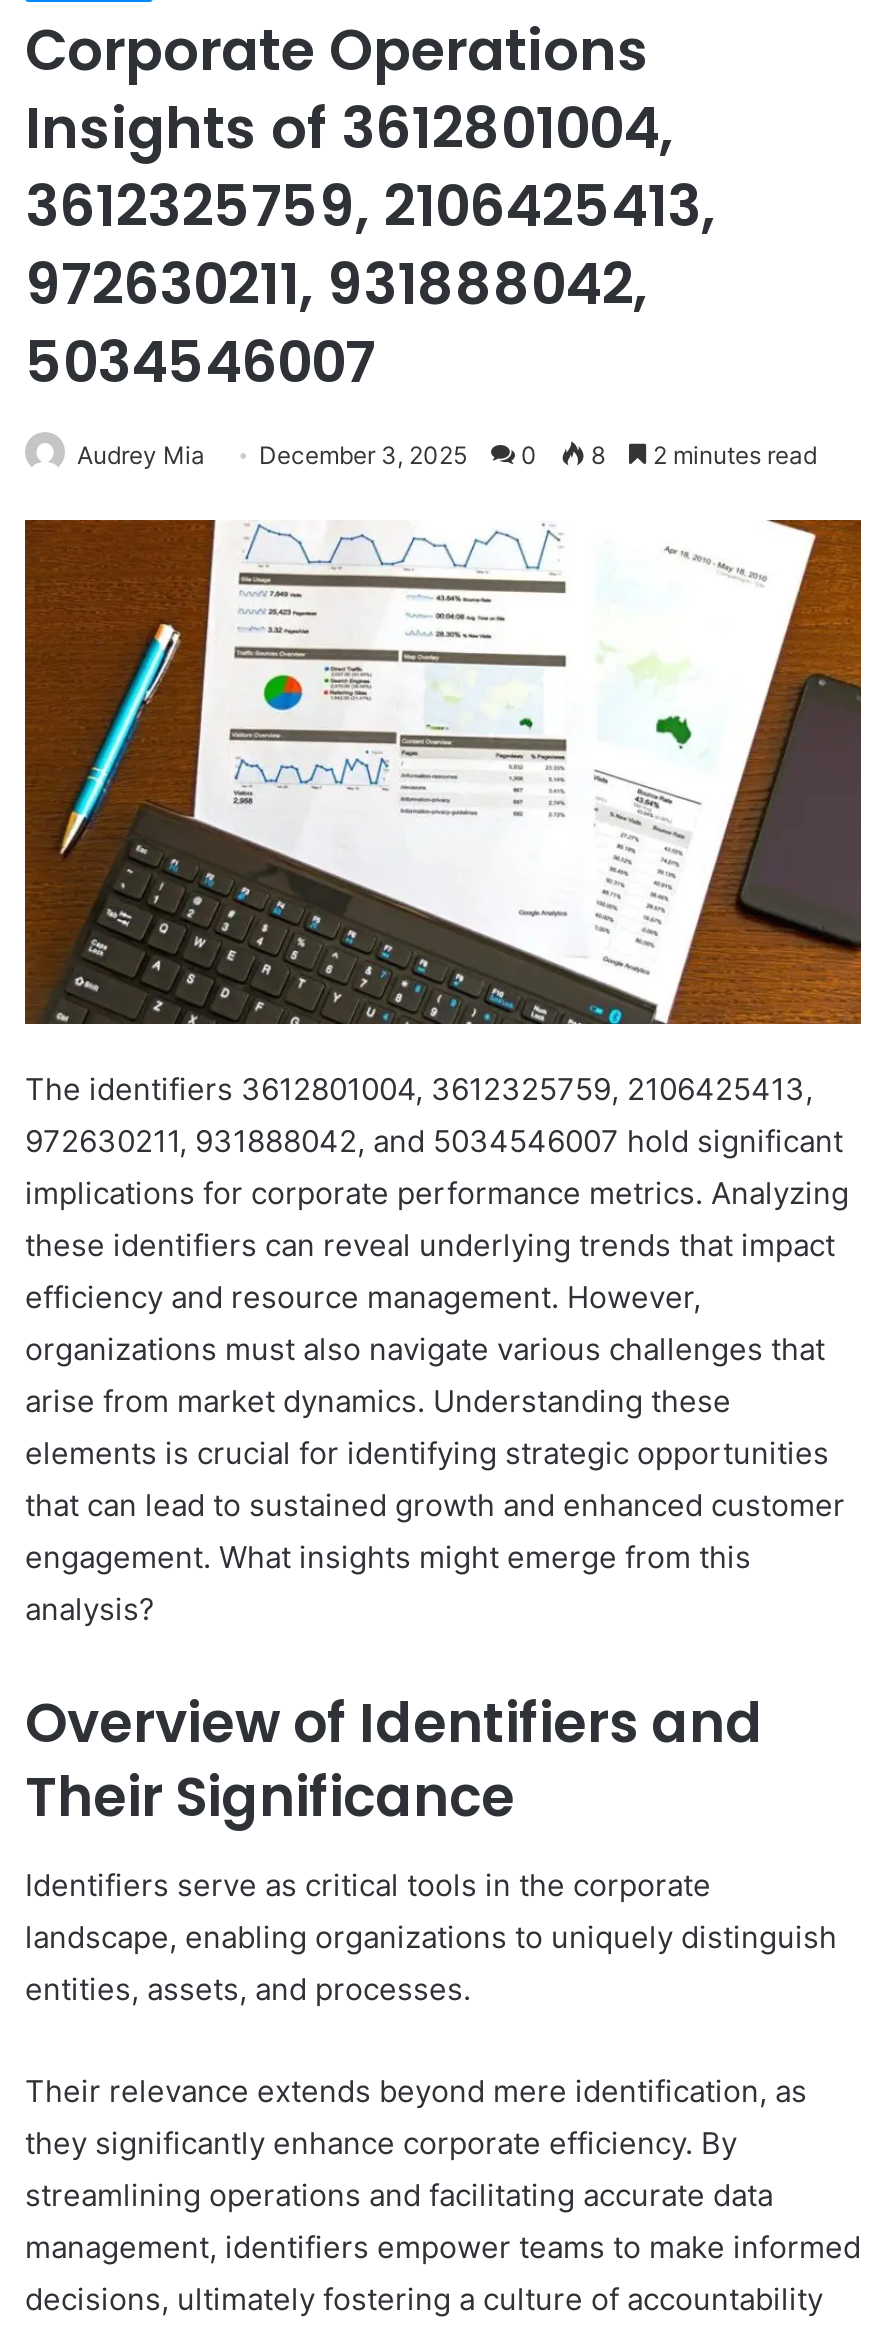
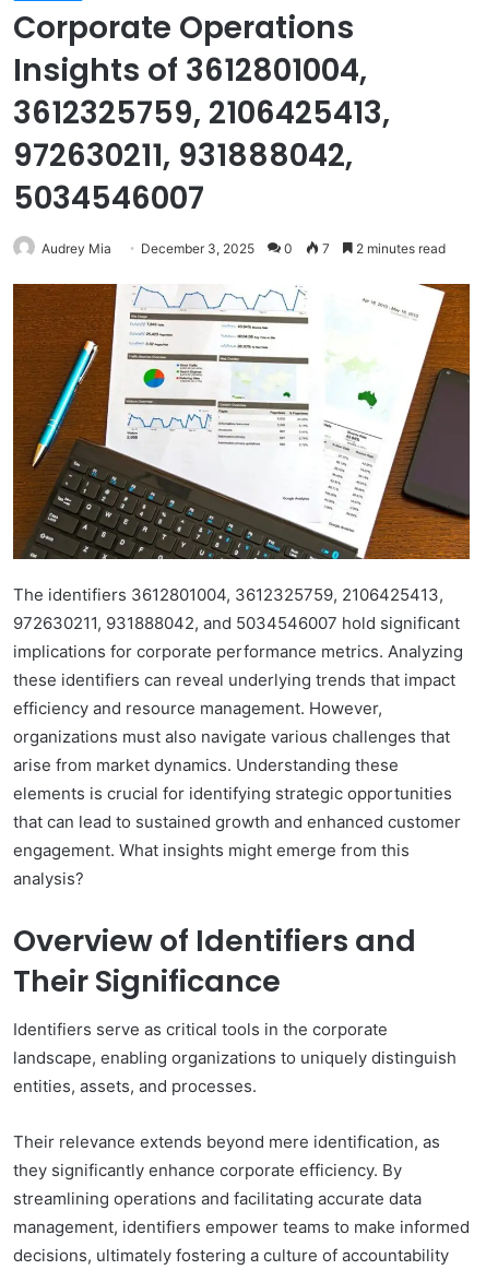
[77,440,817,470] Audrey Mia December 3, 2025 0 8 2 minutes read -> [42,240,446,257] Audrey Mia December 3, 2025 0 7 2 minutes read

